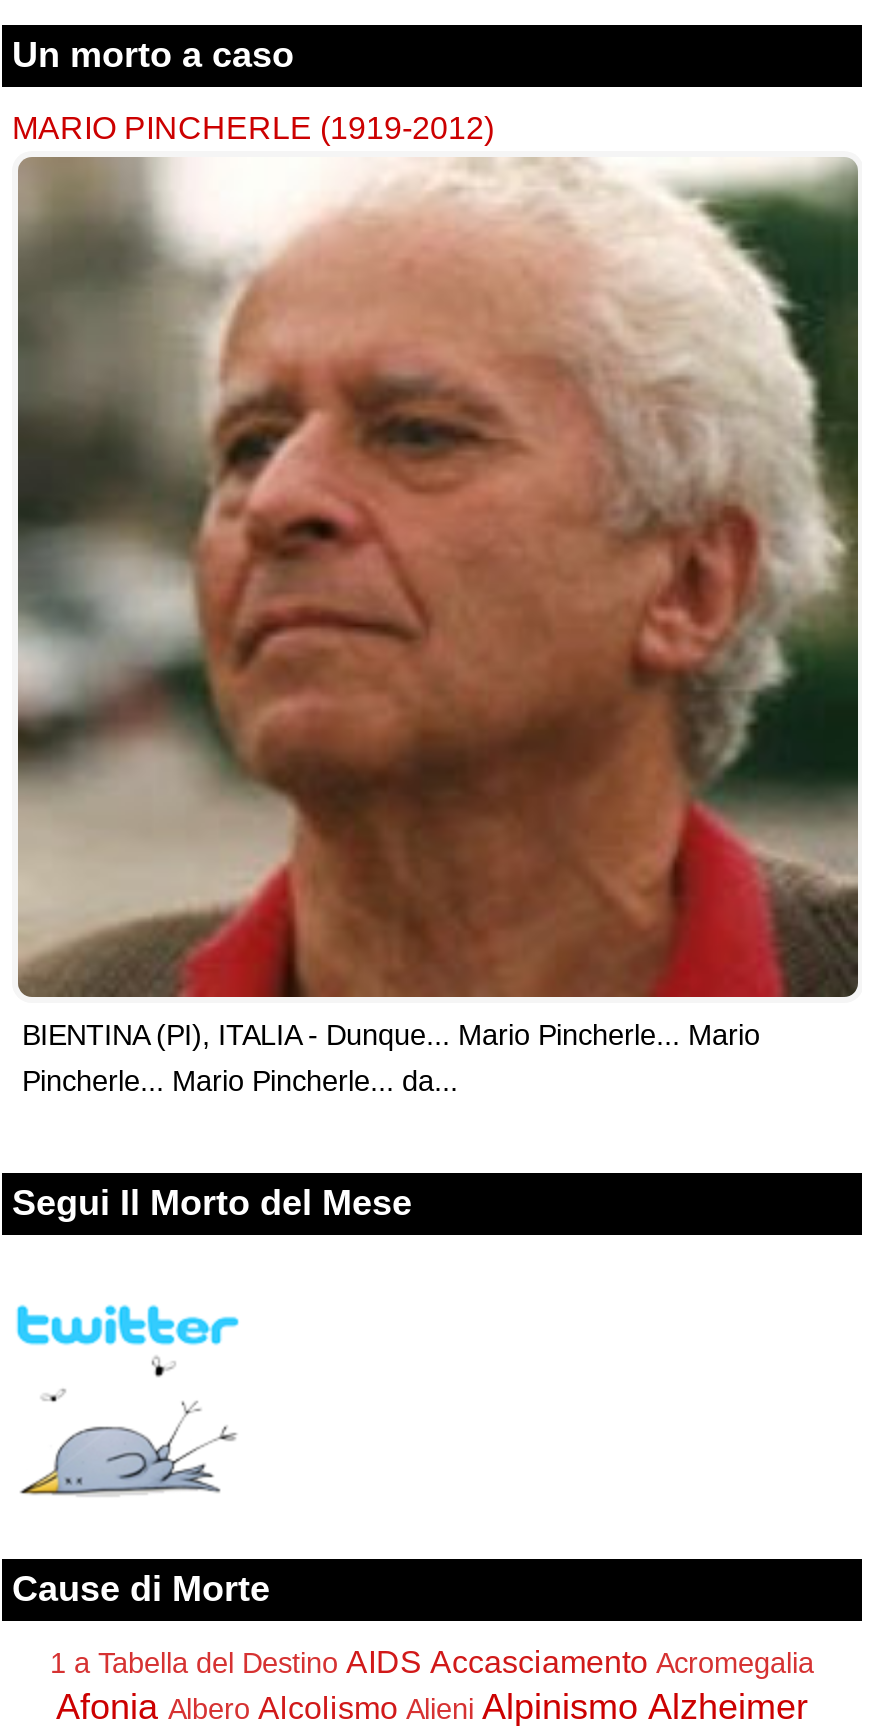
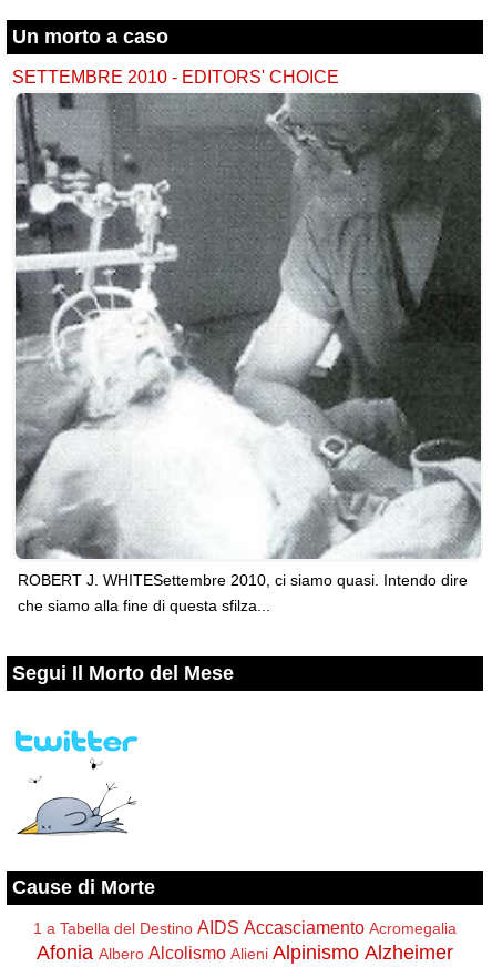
[12,110,494,146] MARIO PINCHERLE (1919-2012) -> [12,67,339,87] SETTEMBRE 2010 - EDITORS' CHOICE
[16,157,860,1098] [image] | BIENTINA (PI), ITALIA - Dunque... Mario Pincherle... Mario | Pincherle... Mario Pincherle... da... -> [16,92,481,615] [image] | ROBERT J. WHITESettembre 2010, ci siamo quasi. Intendo dire | che siamo alla fine di questa sfilza...

